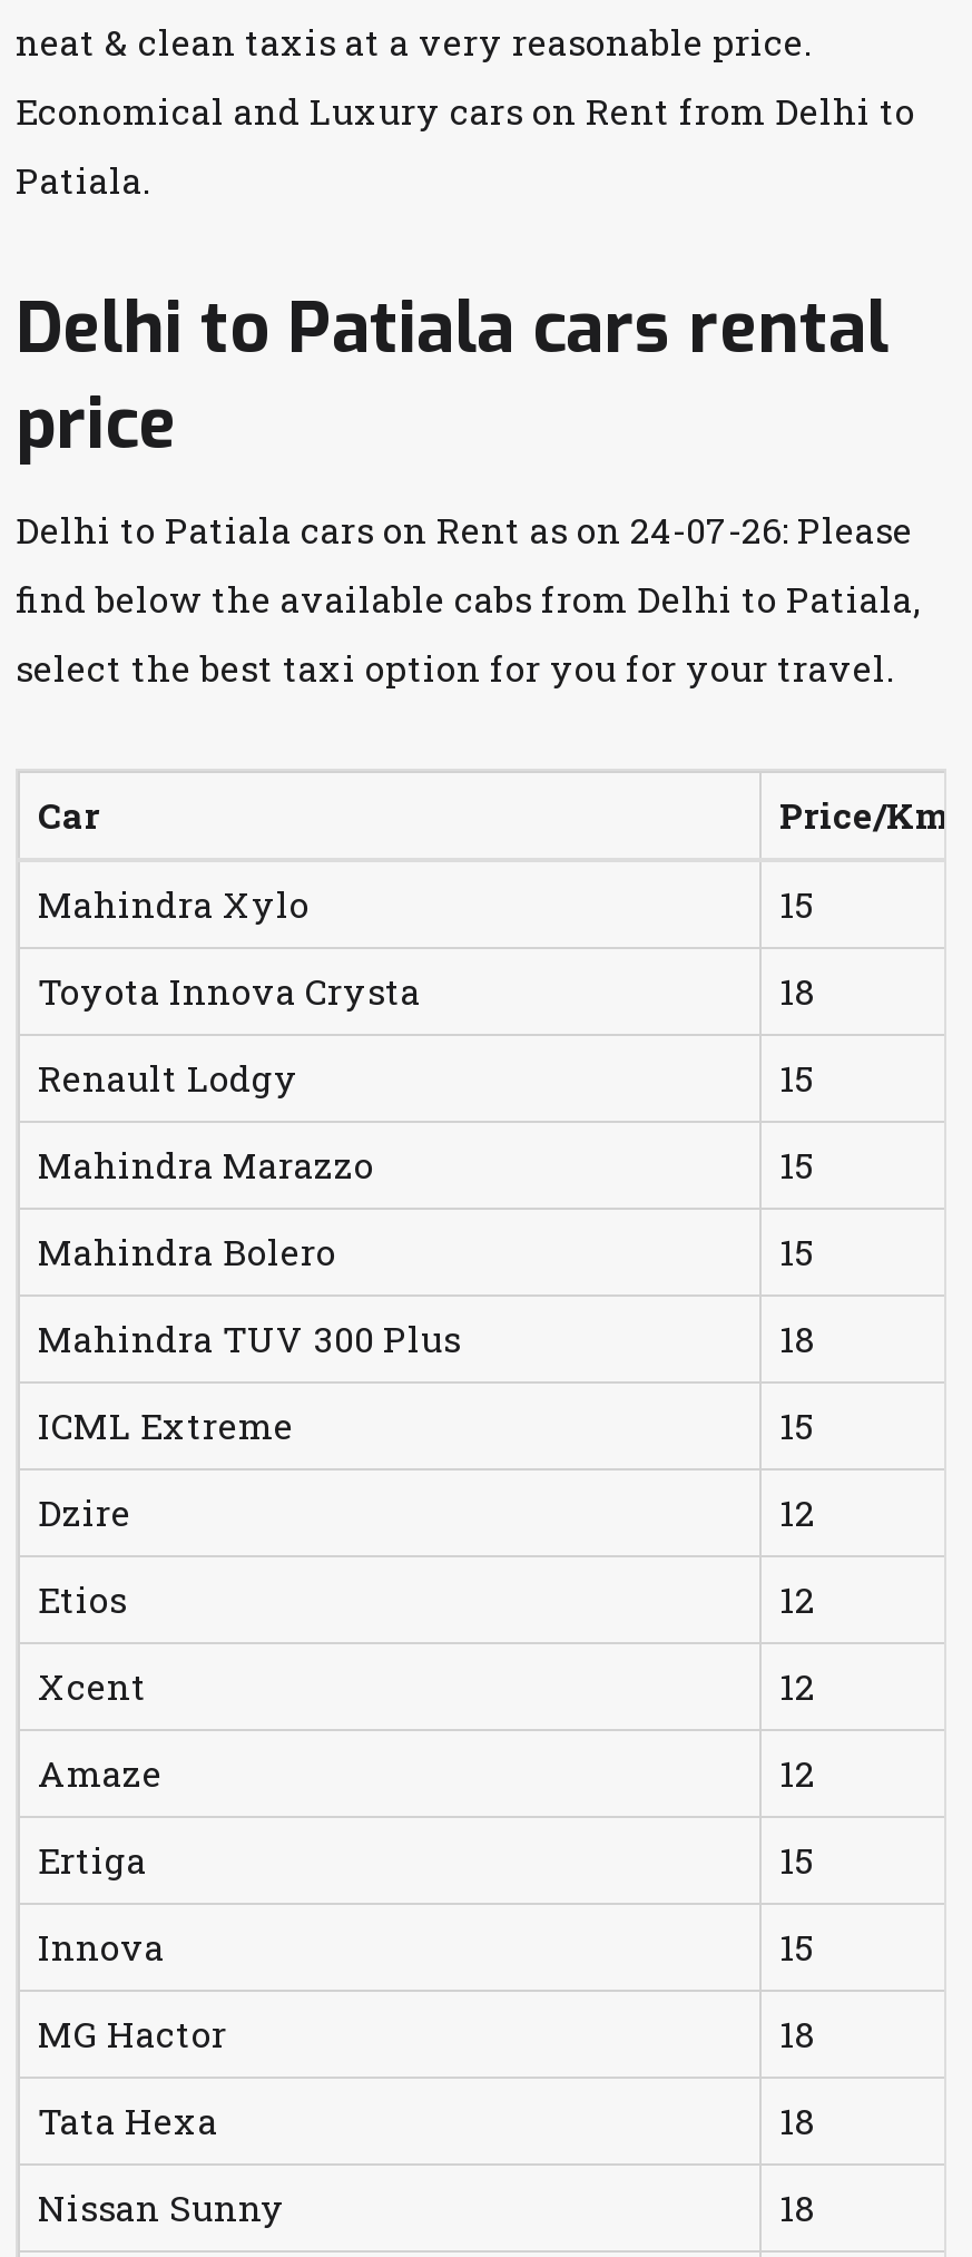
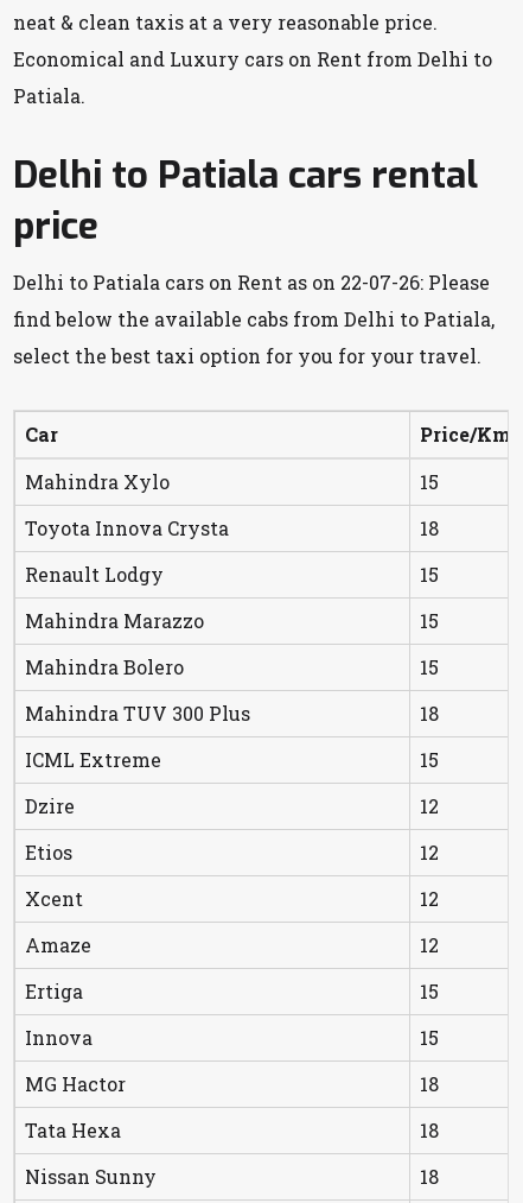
[16,506,913,553] Delhi to Patiala cars on Rent as on 24-07-26: Please -> [13,270,490,295] Delhi to Patiala cars on Rent as on 22-07-26: Please

